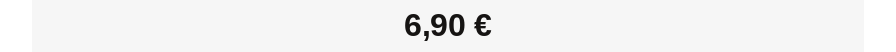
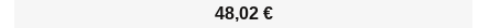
[404,8,492,42] 6,90 € -> [214,4,273,23] 48,02 €

